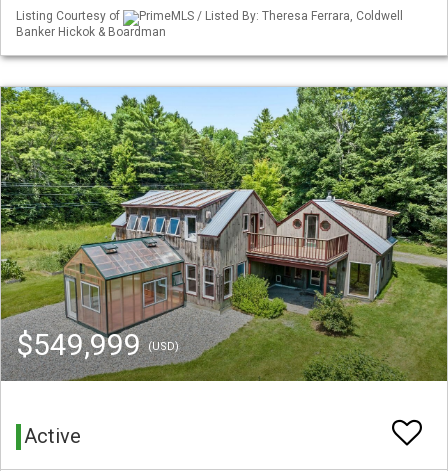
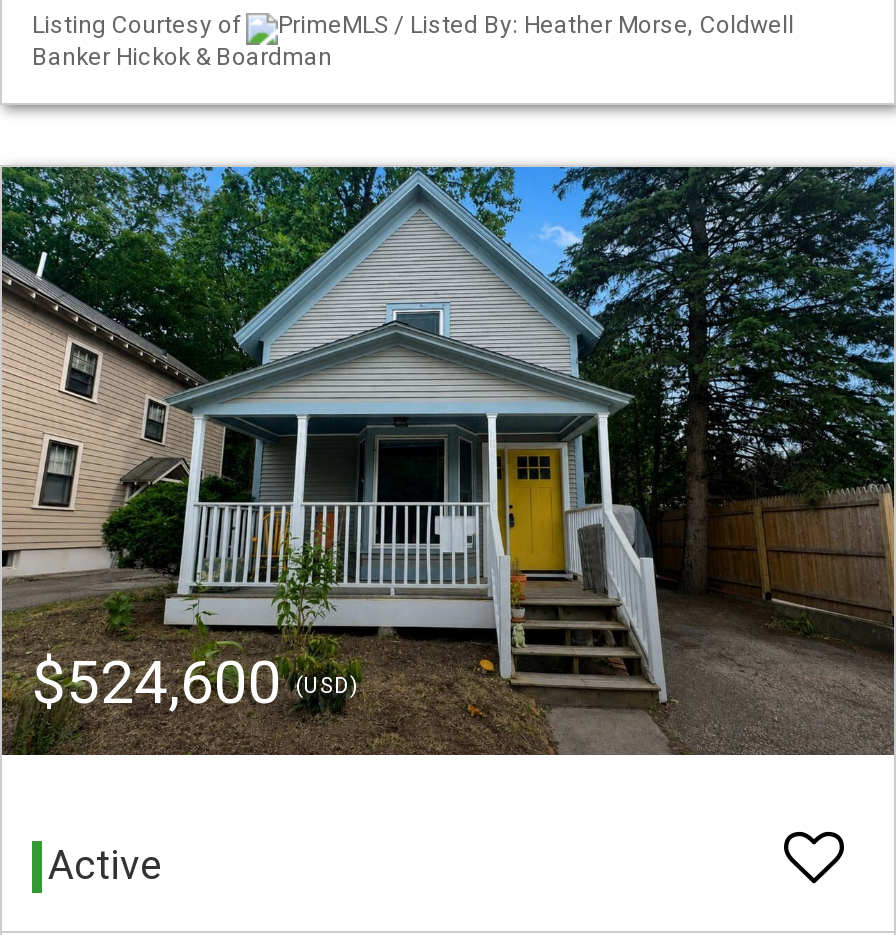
[139,9,403,23] PrimeMLS / Listed By: Theresa Ferrara, Coldwell -> [278,12,794,40] PrimeMLS / Listed By: Heather Morse, Coldwell
[3,86,445,382] [image] | $549,999 (USD) -> [6,165,890,755] [image] | $524,600 (USD)

